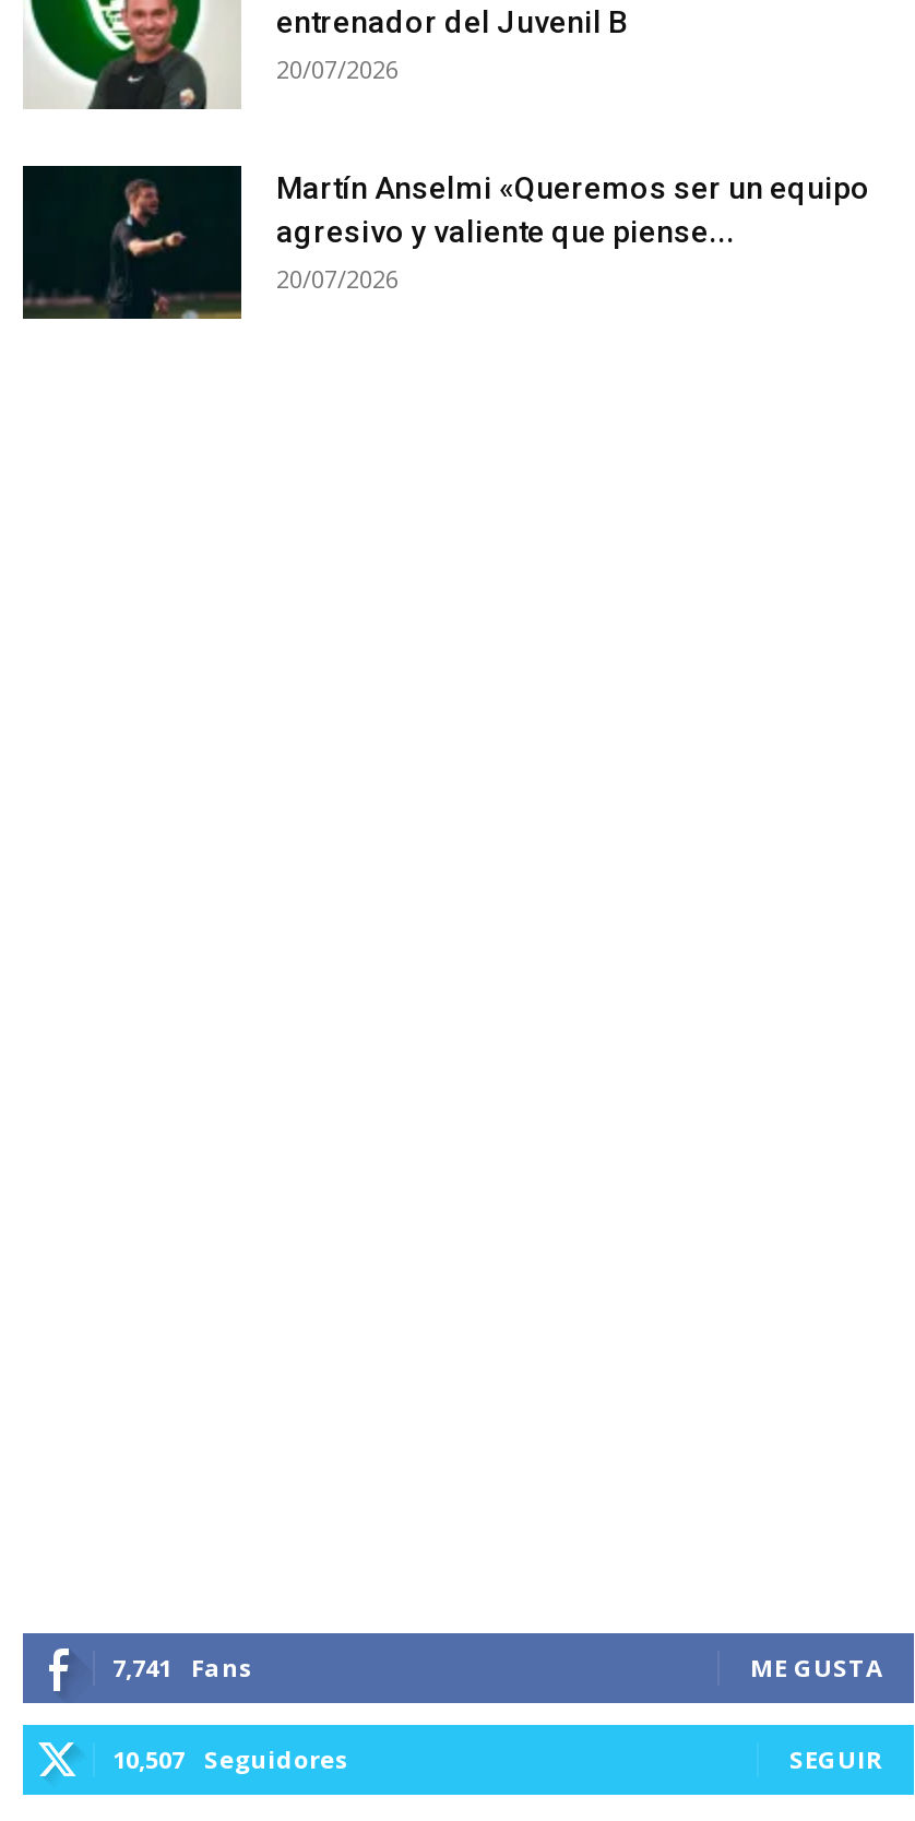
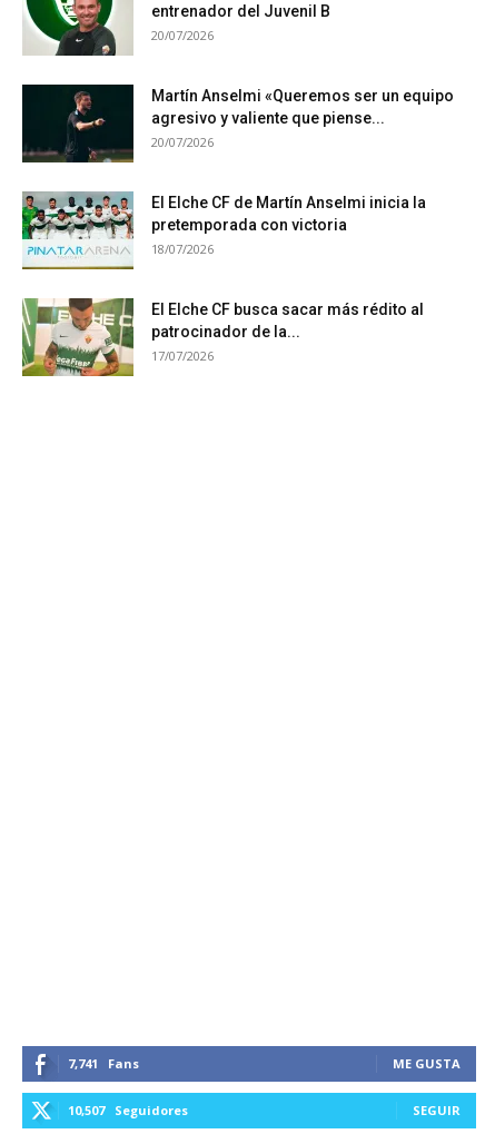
none -> [21,190,426,364] [image] | El Elche CF de Martín Anselmi inicia la | pretemporada con victoria | 18/07/2026 | El Elche CF busca sacar más rédito al | patrocinador de la... | 17/07/2026
none -> [21,297,135,377] [image]

